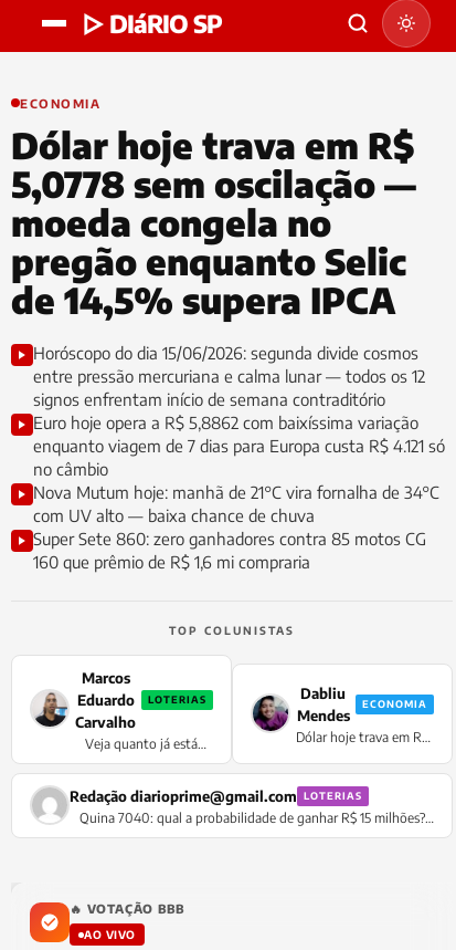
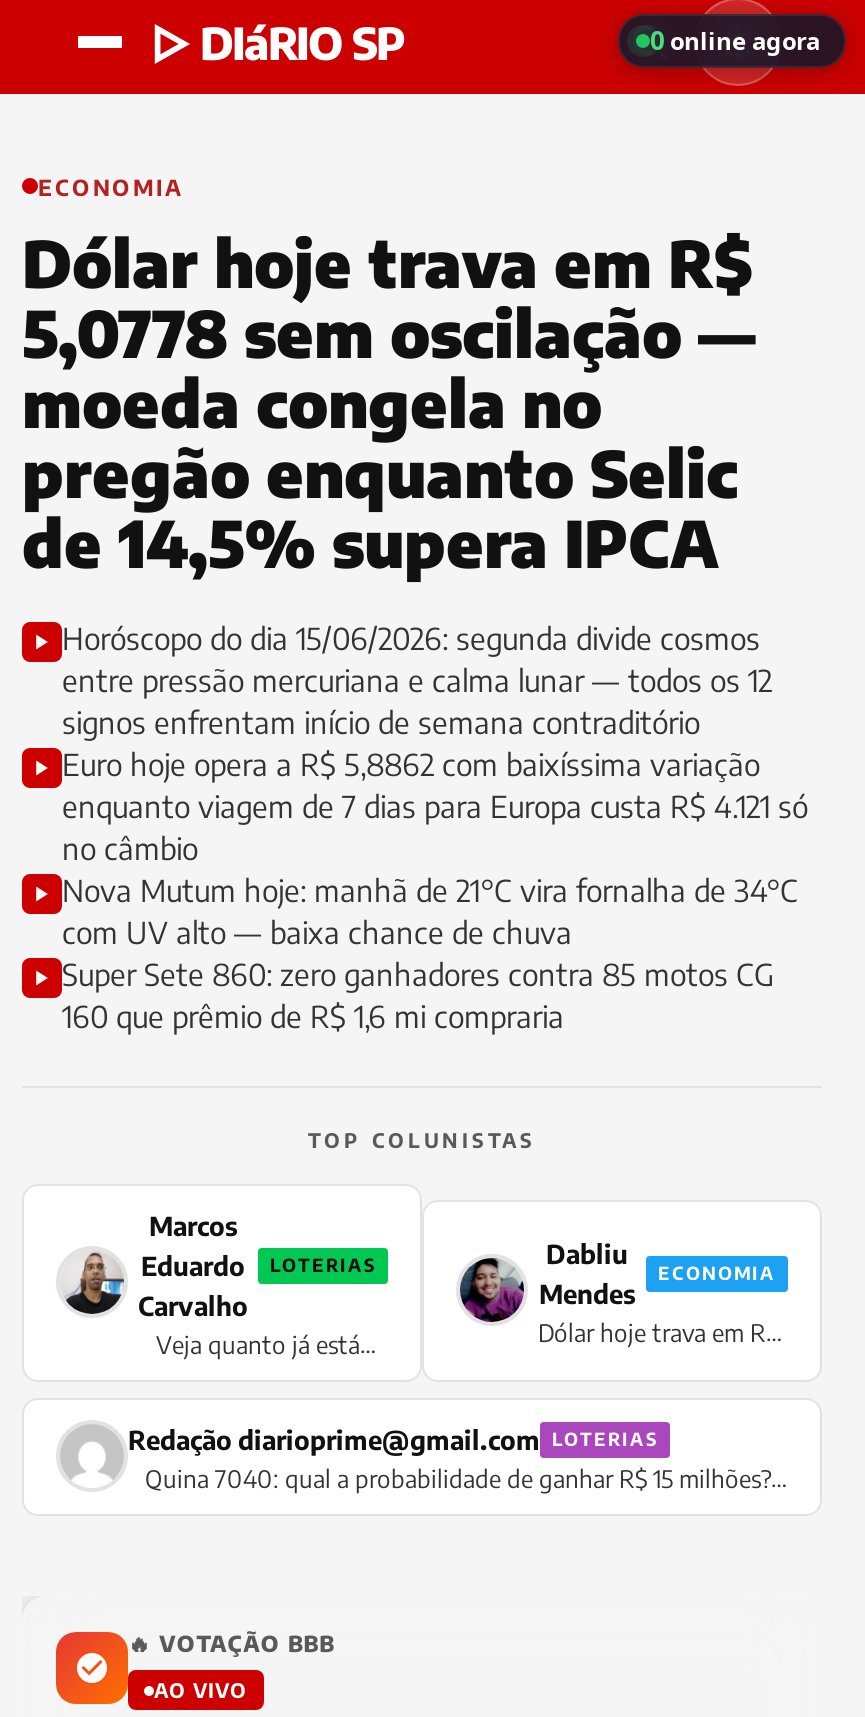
none -> [650,22,820,58] 0 online agora

